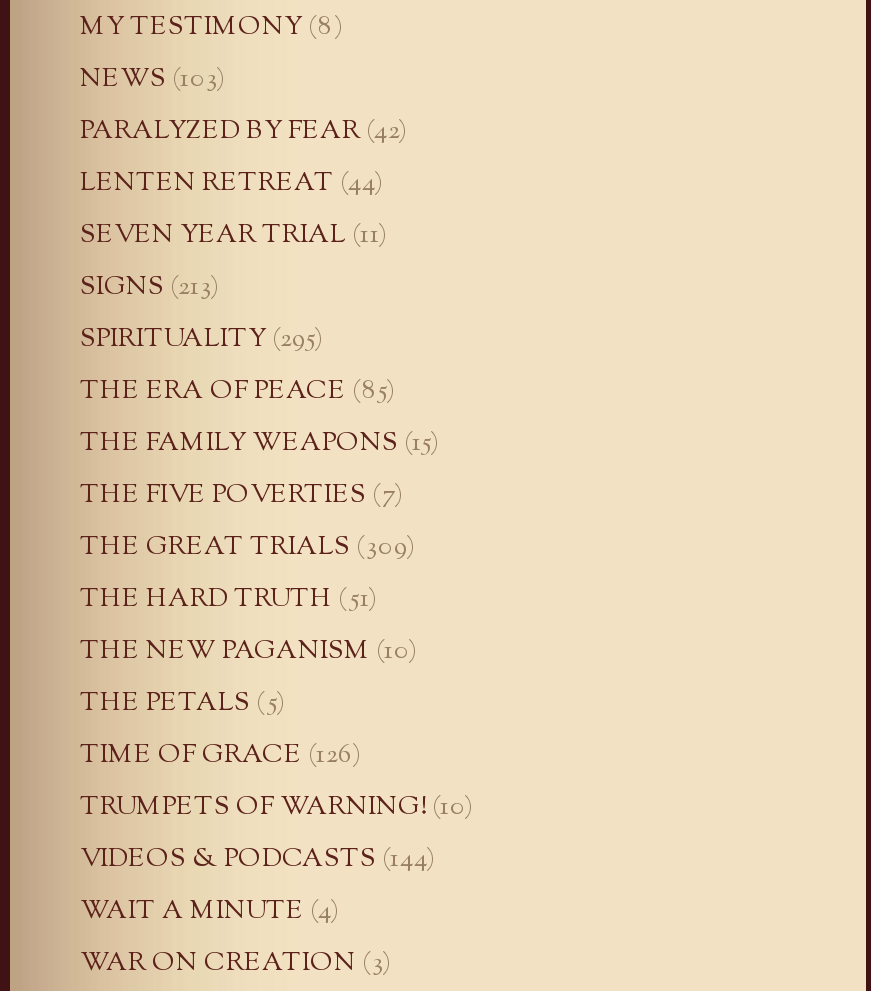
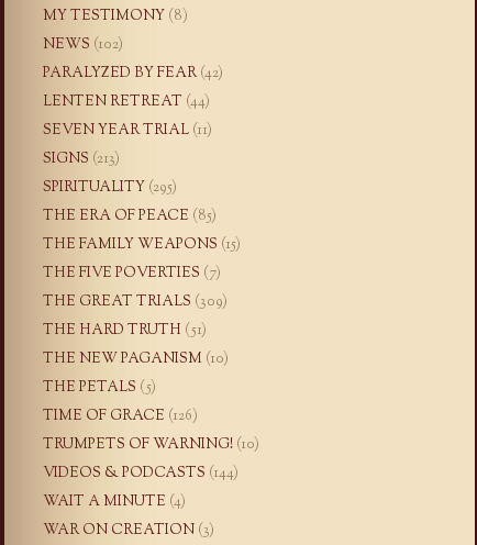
[80,62,226,98] NEWS (103) -> [43,35,123,55] NEWS (102)

